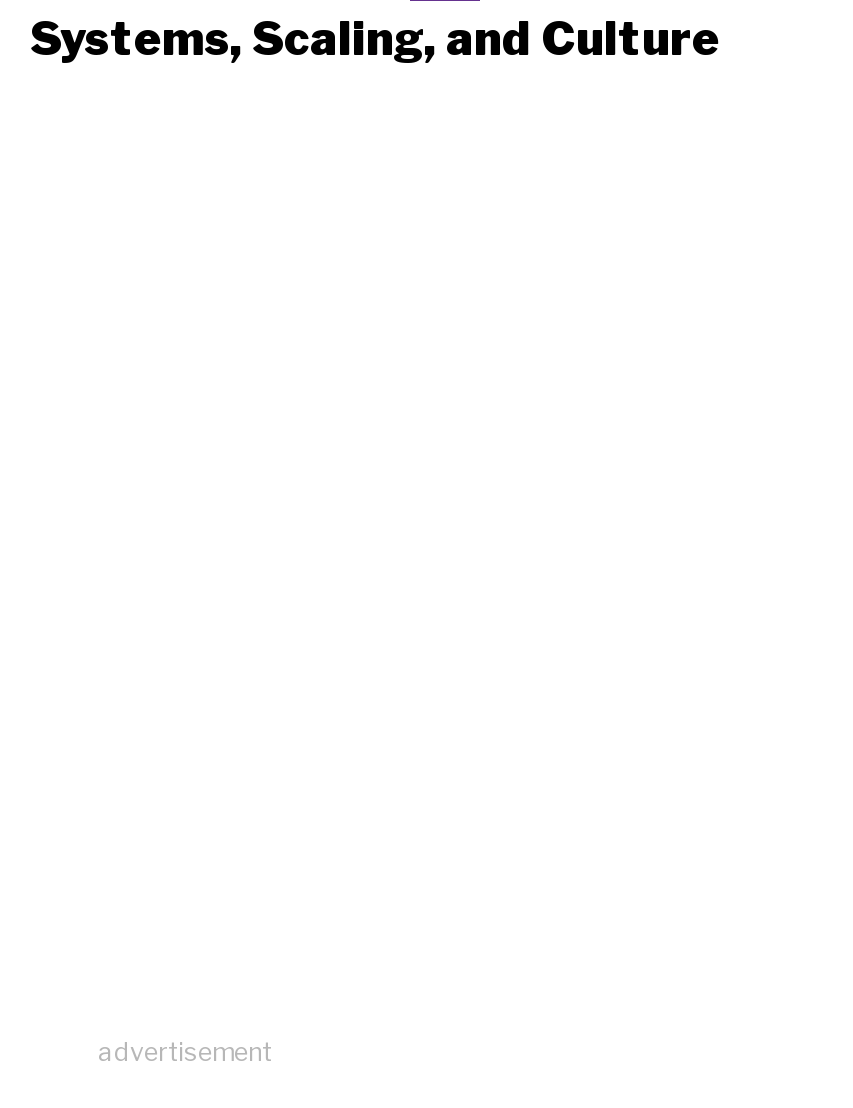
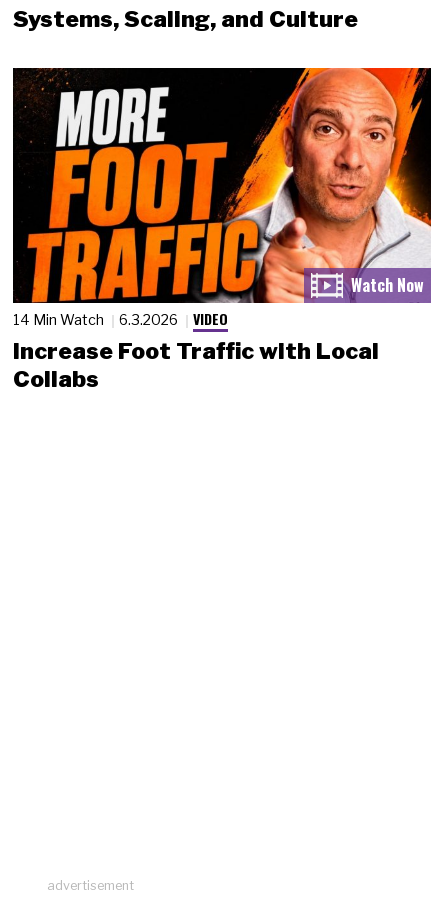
none -> [12,67,432,393] [image] | 14 Min Watch | 6.3.2026 | VIDEO | Increase Foot Traffic with Local | Collabs

